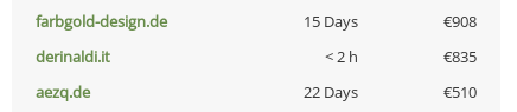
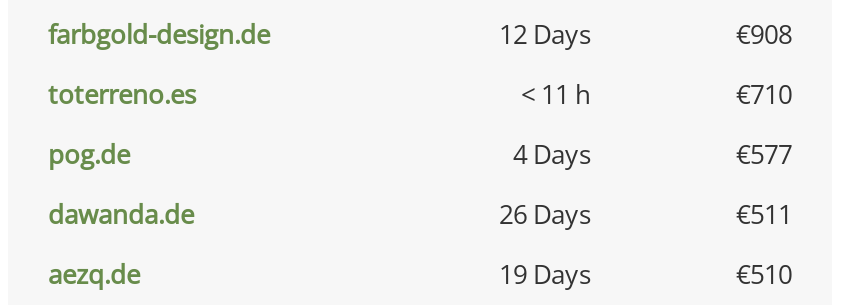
[303,11,358,32] 15 Days -> [499,16,591,52] 12 Days
[36,46,477,67] derinaldi.it | < 2 h | €835 -> [48,76,792,232] toterreno.es | < 11 h | €710 | pog.de | 4 Days | €577 | dawanda.de | 26 Days | €511
[303,81,358,103] 22 Days -> [499,256,591,292] 19 Days

